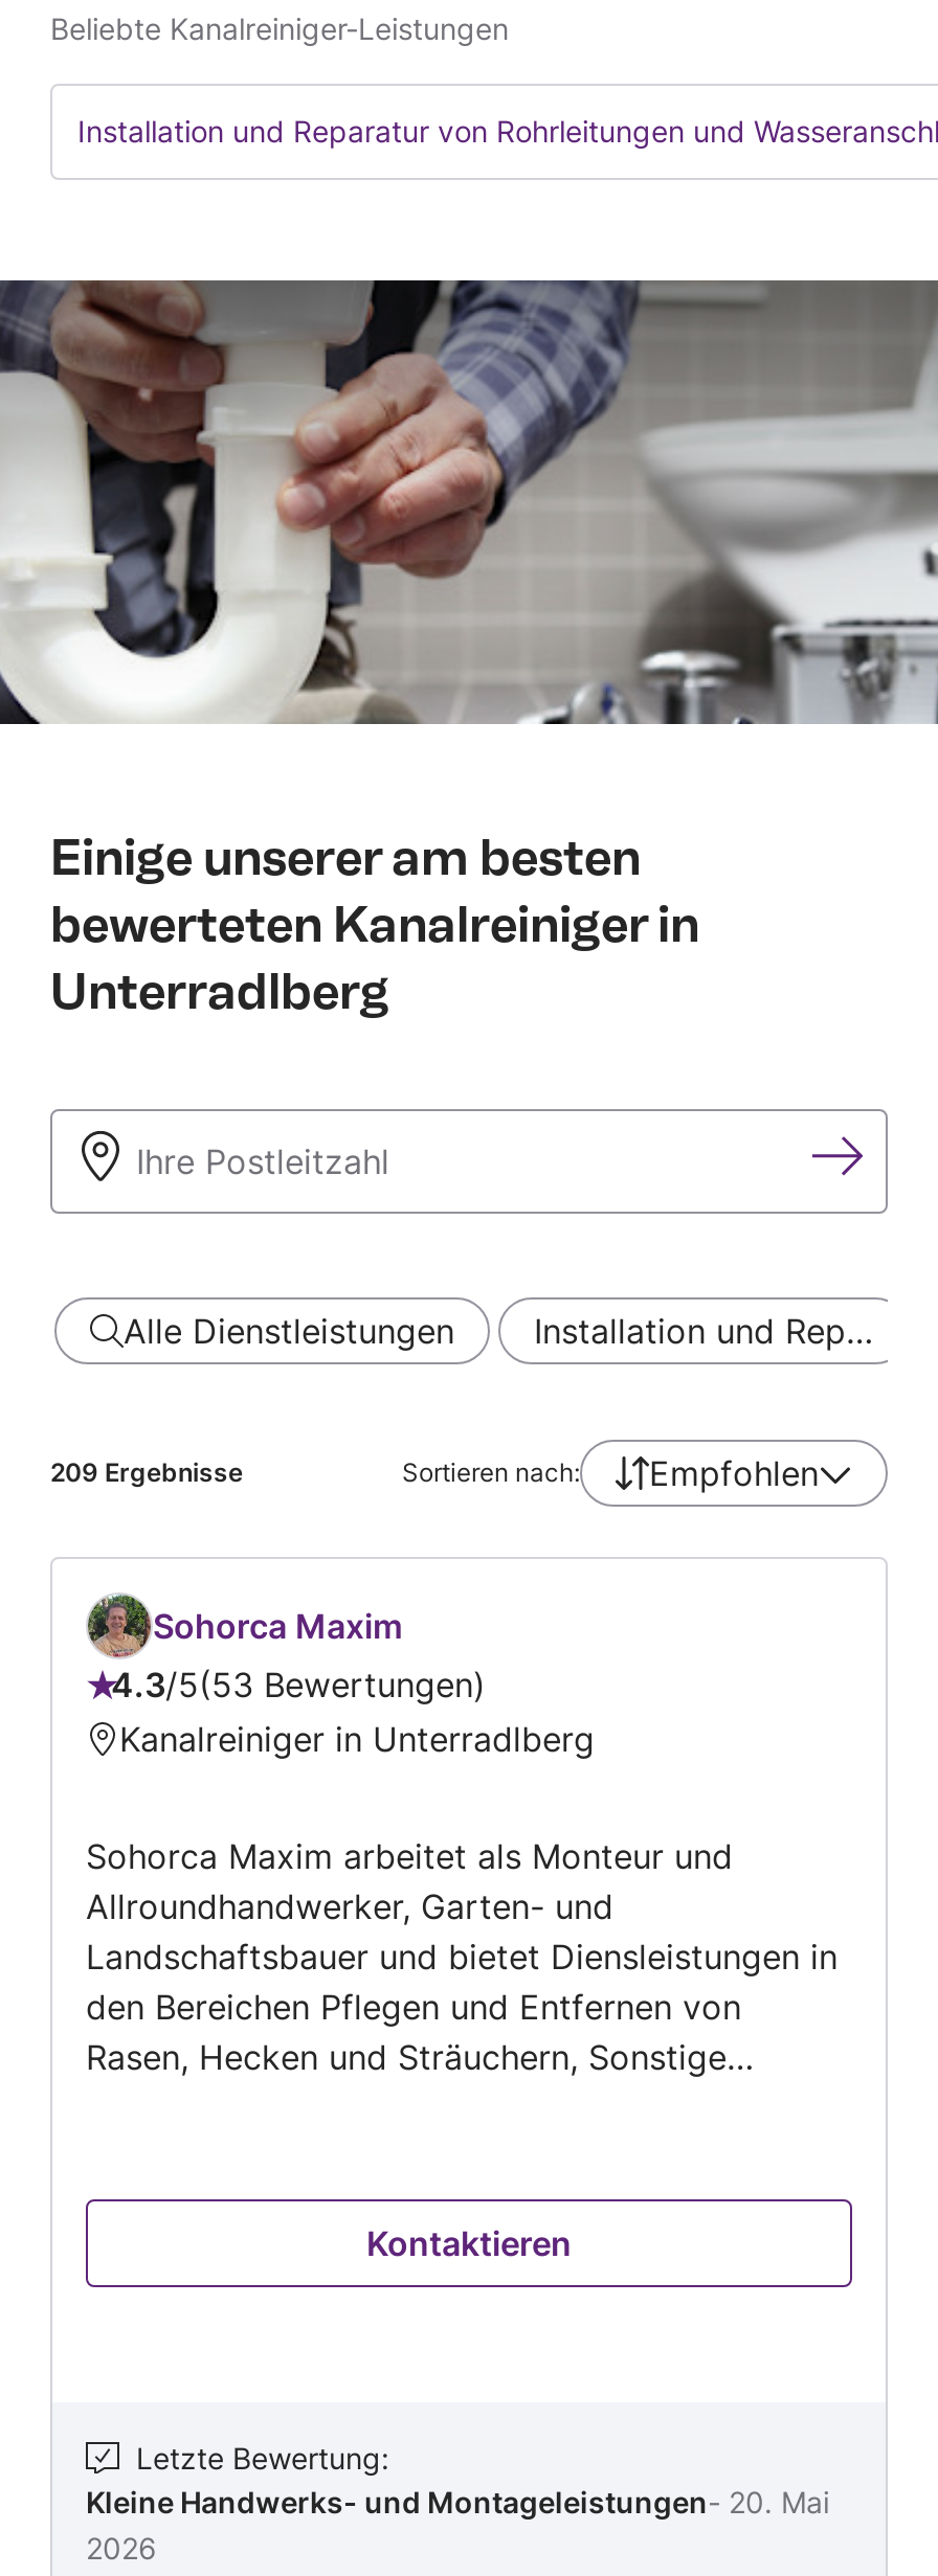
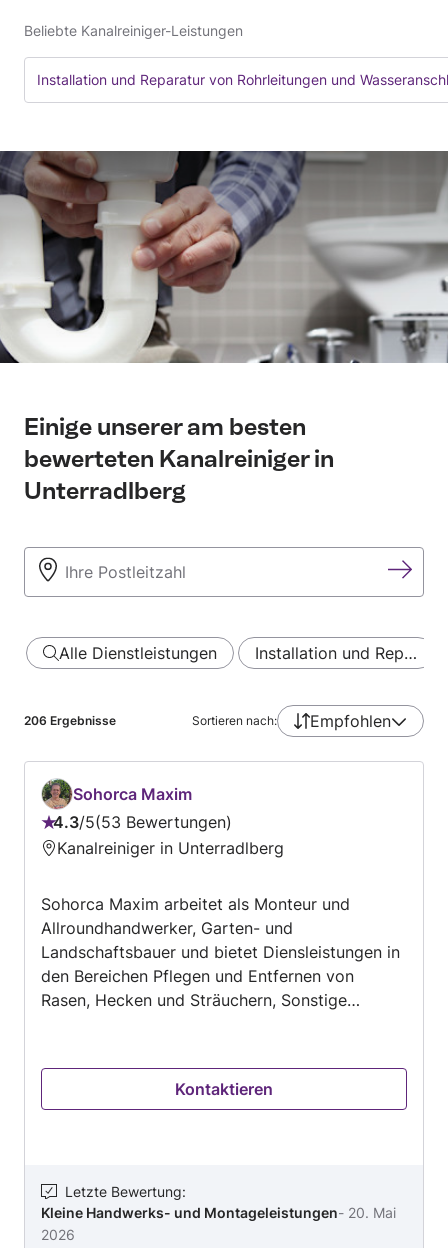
[50,1456,243,1488] 209 Ergebnisse -> [24,713,116,728] 206 Ergebnisse

